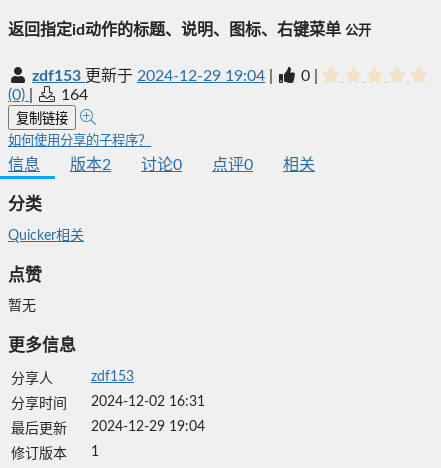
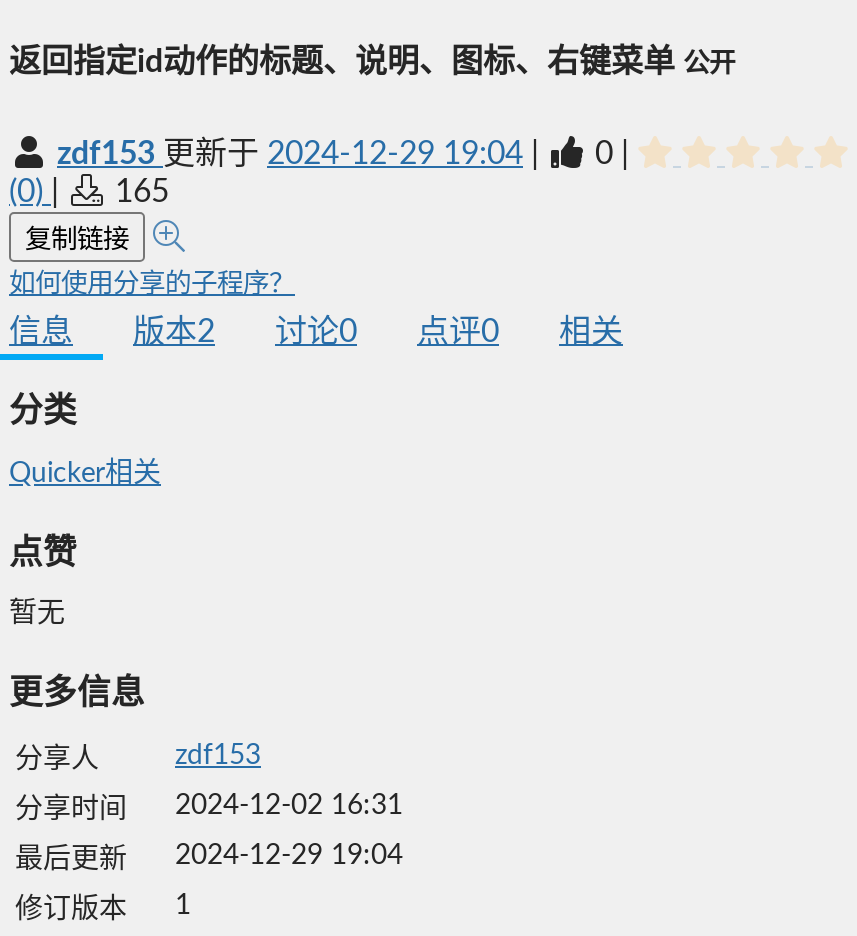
[57,86,88,102] 164 -> [107,175,169,207] 165

